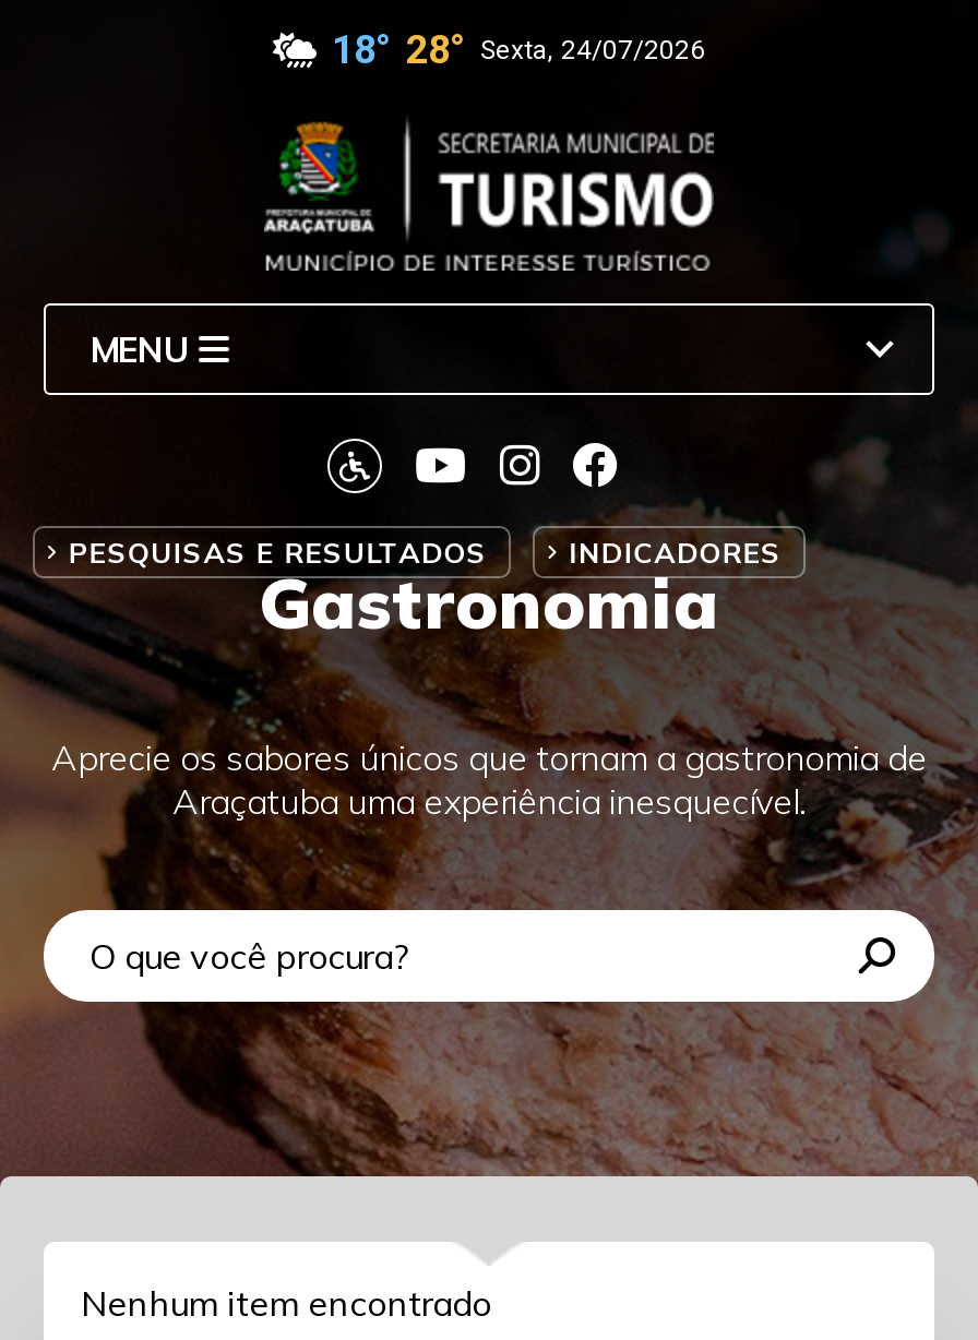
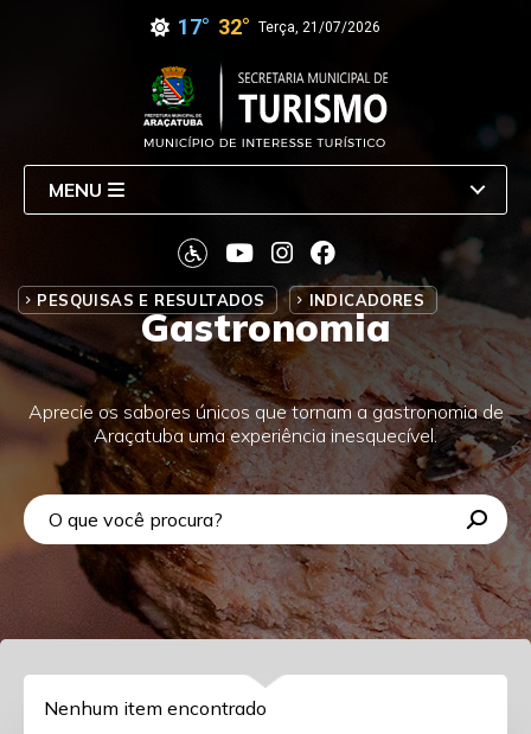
[332,26,705,72] 18° 28° Sexta, 24/07/2026 -> [178,14,380,39] 17° 32° Terça, 21/07/2026

